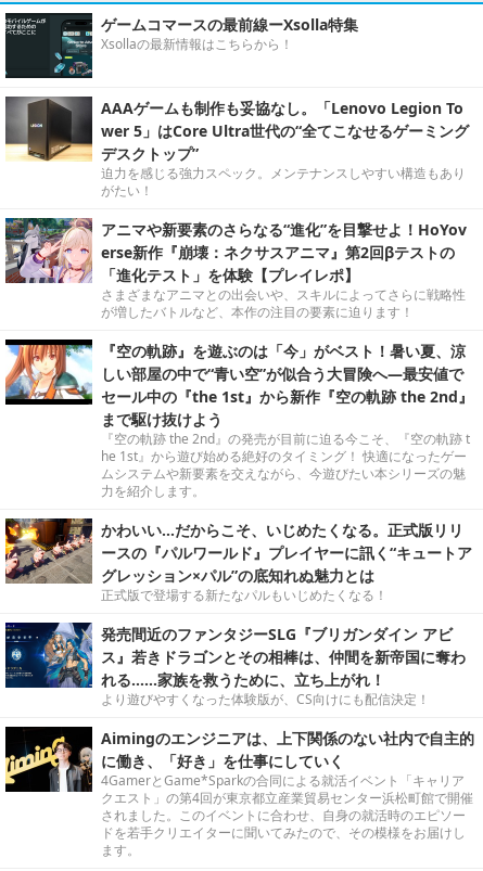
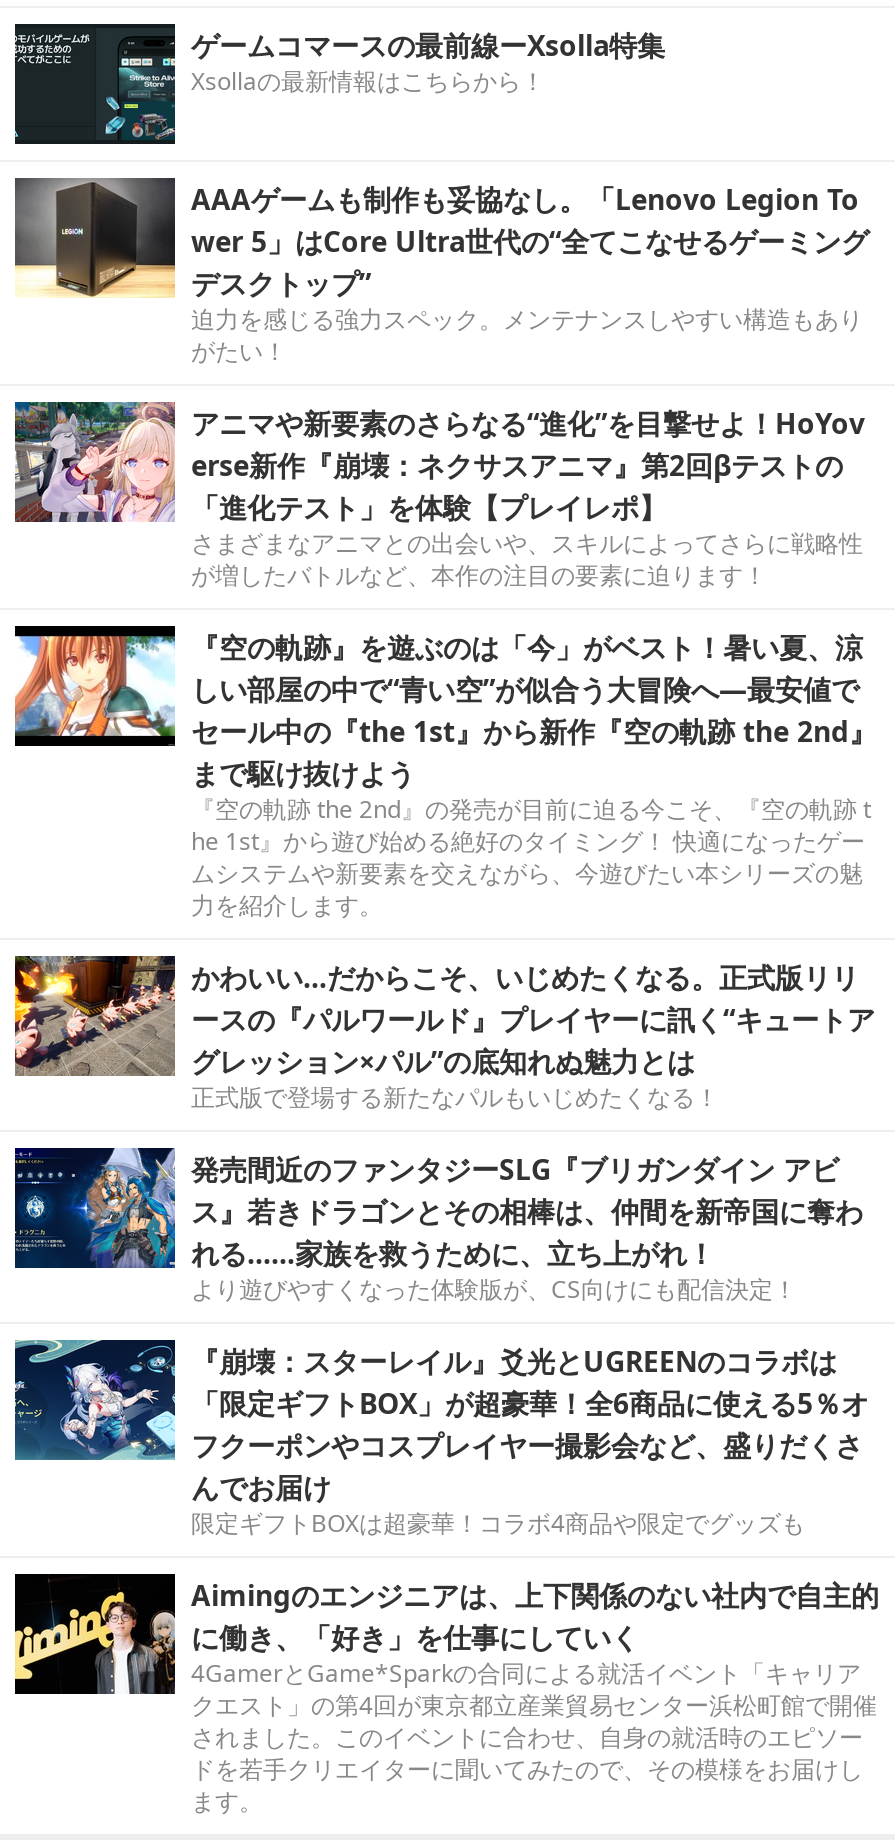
none -> [13,1338,869,1540] [image] | 『崩壊：スターレイル』爻光とUGREENのコラボは | 「限定ギフトBOX」が超豪華！全6商品に使える5％オ | フクーポンやコスプレイヤー撮影会など、盛りだくさ | んでお届け | 限定ギフトBOXは超豪華！コラボ4商品や限定でグッズも

